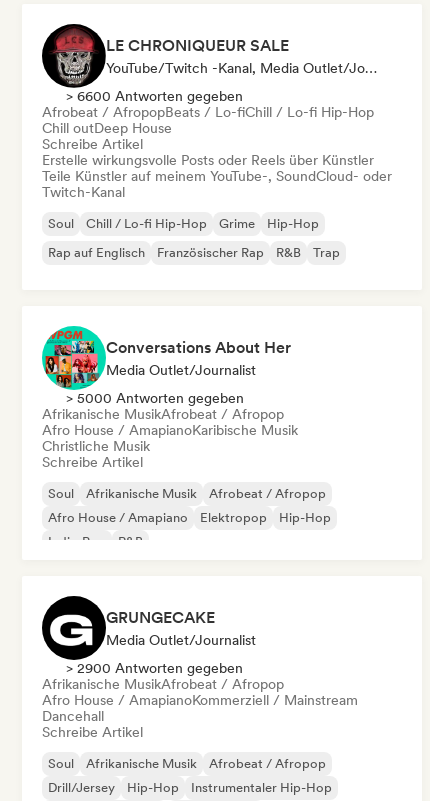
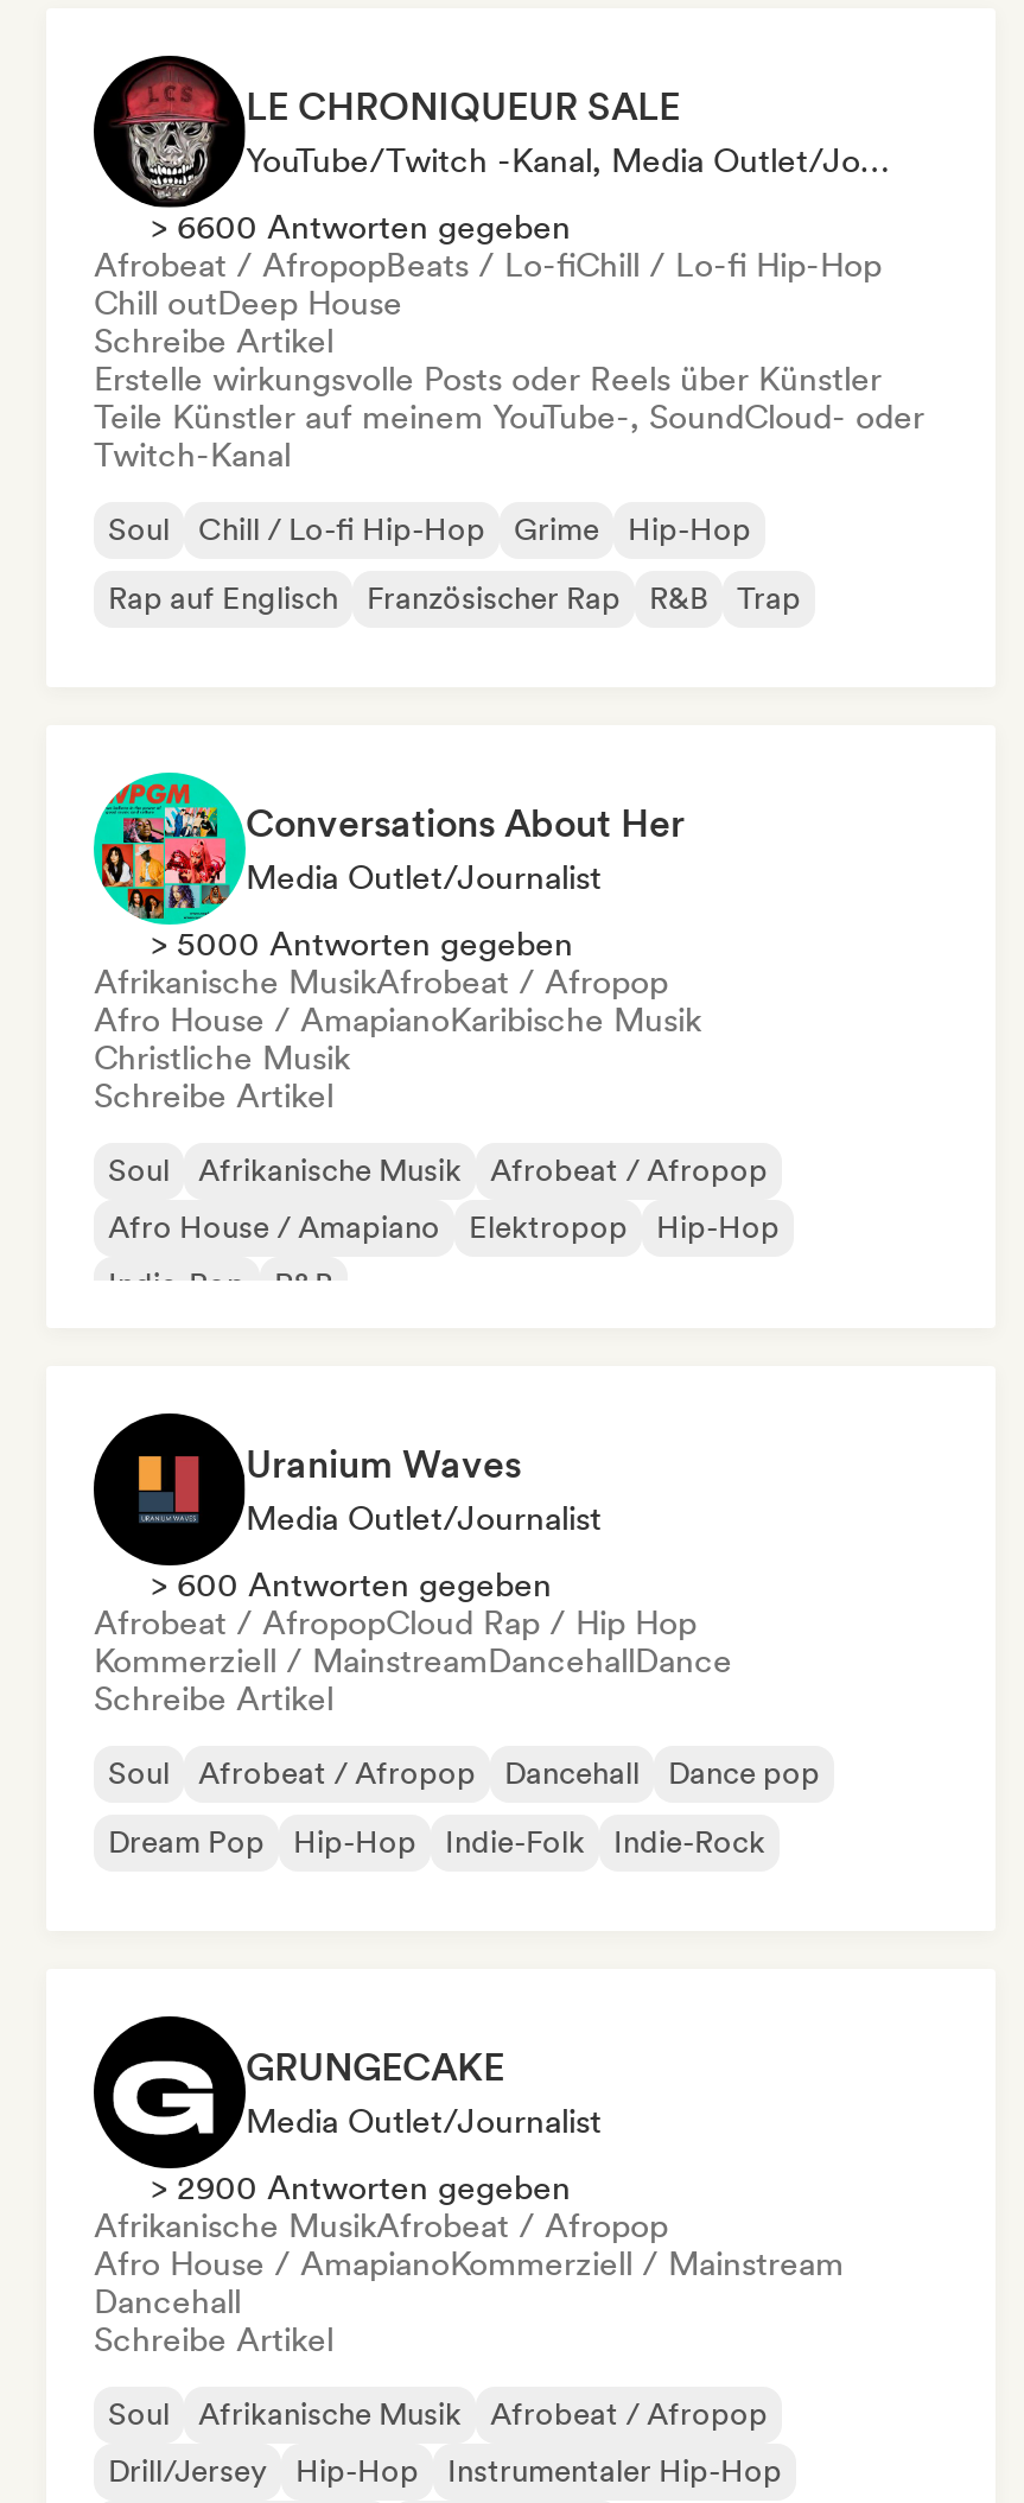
none -> [94,1442,820,1860] [image] | Uranium Waves | Media Outlet/Journalist | > 600 Antworten gegeben | Afrobeat / AfropopCloud Rap / Hip Hop | Kommerziell / MainstreamDancehallDance | Schreibe Artikel | Soul | Afrobeat / Afropop | Dancehall | Dance pop | Dream Pop | Hip-Hop | Indie-Folk | Indie-Rock

